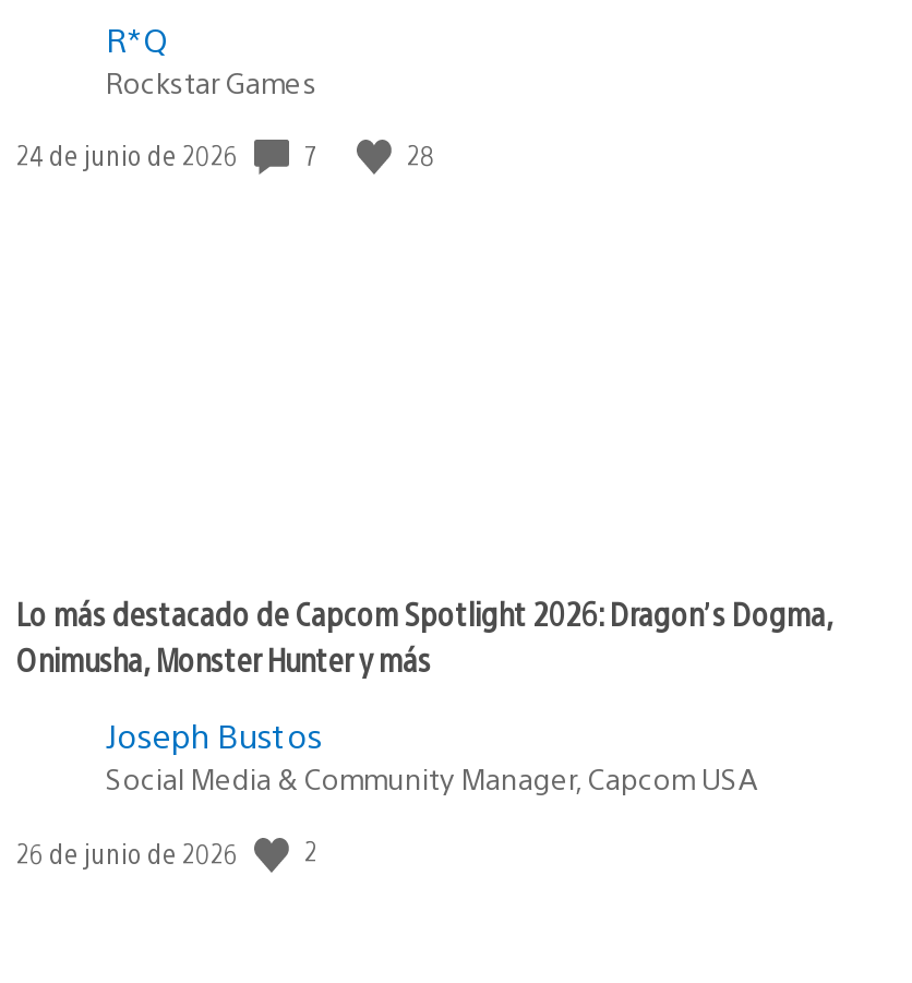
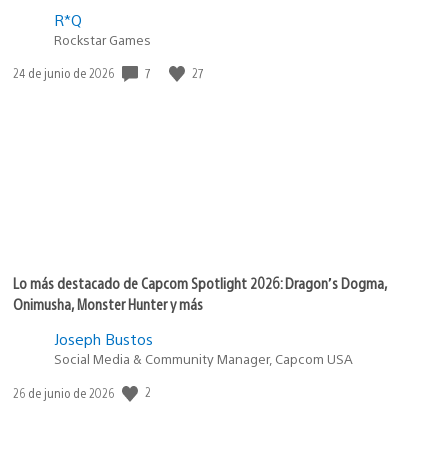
[407,135,433,172] 28 -> [192,64,203,81] 27

